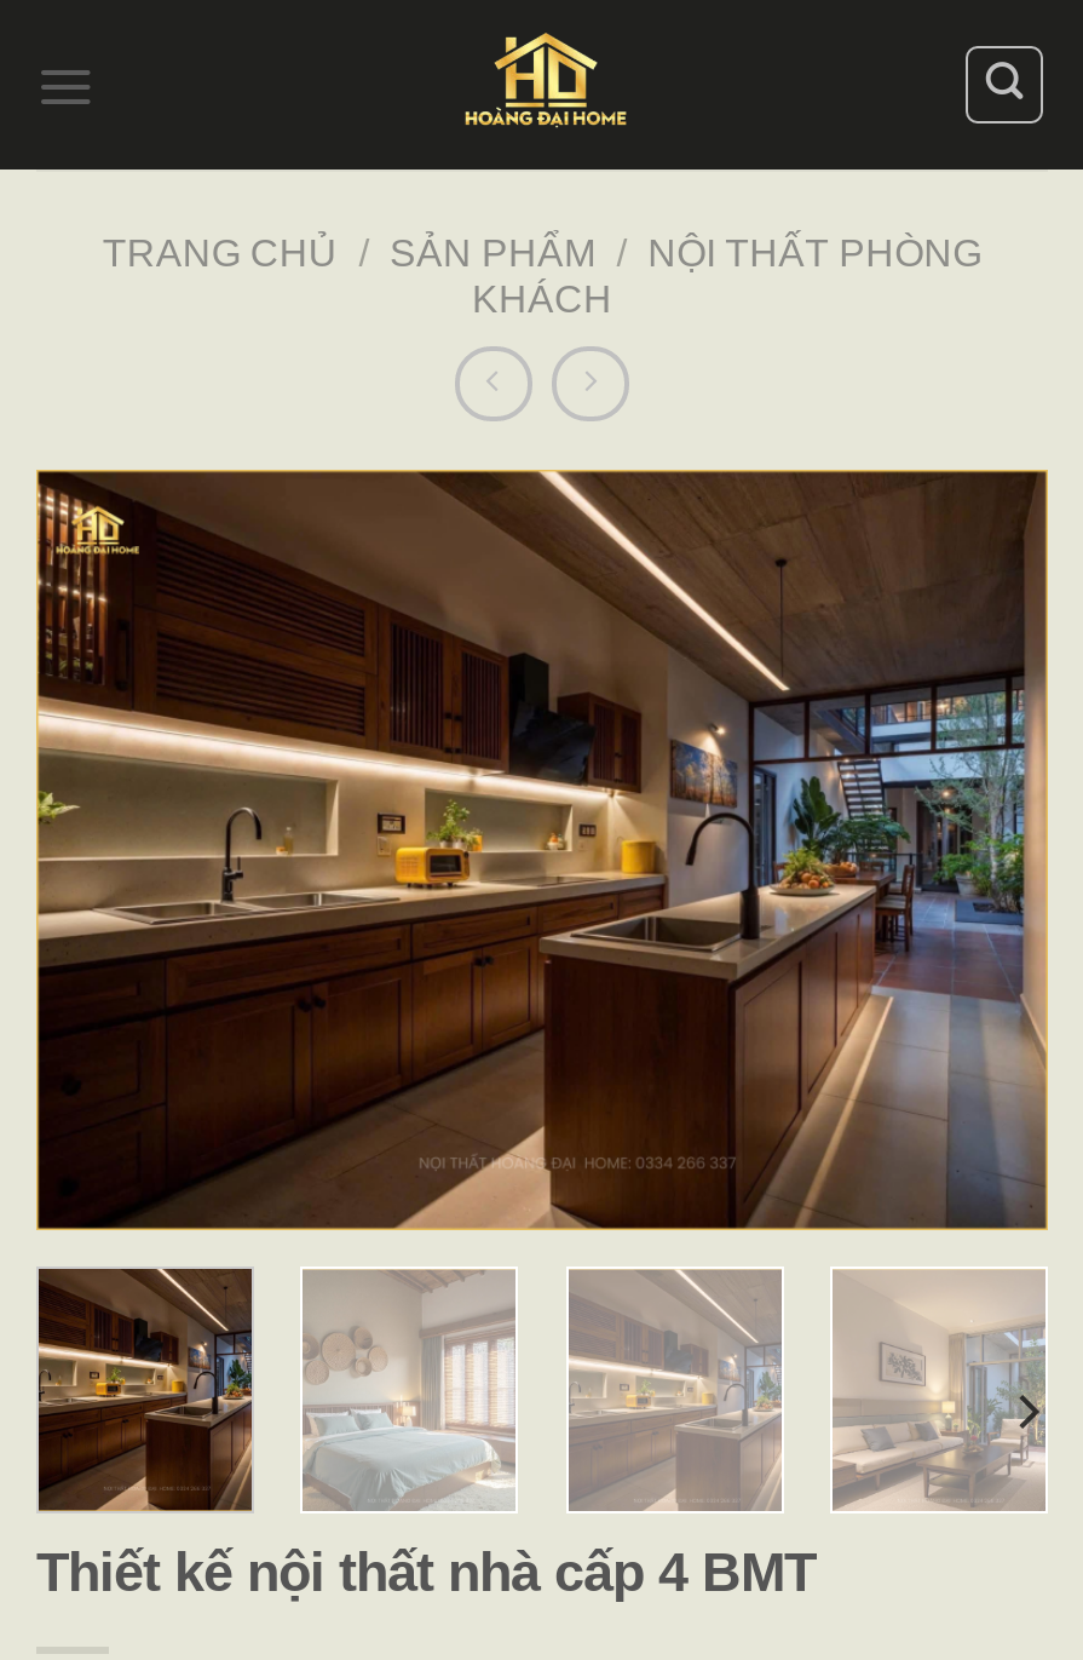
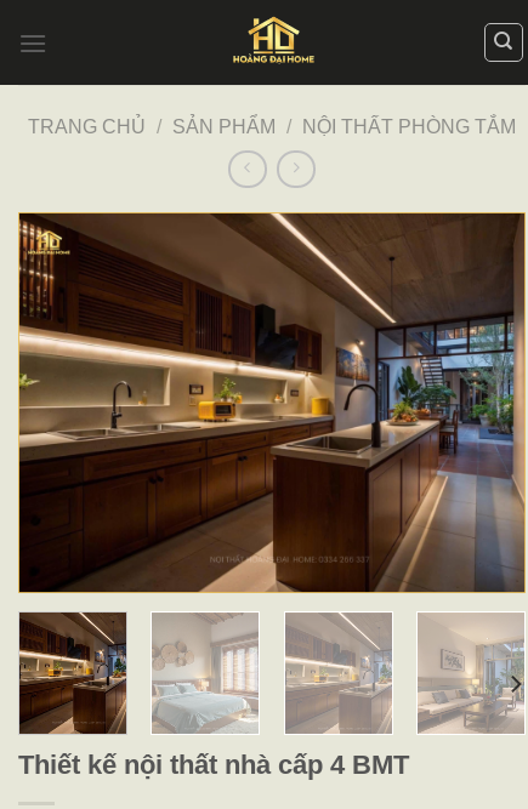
[103,232,982,320] TRANG CHỦ / SẢN PHẨM / NỘI THẤT PHÒNG | KHÁCH -> [28,116,515,137] TRANG CHỦ / SẢN PHẨM / NỘI THẤT PHÒNG TẮM

